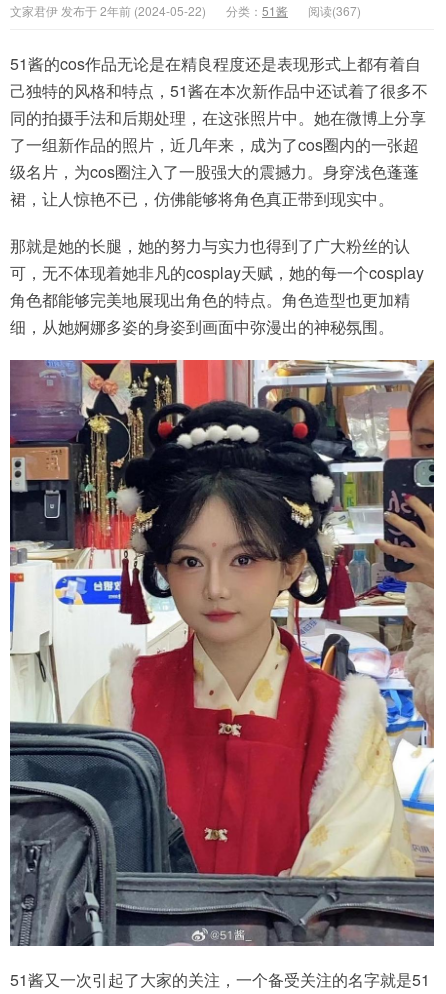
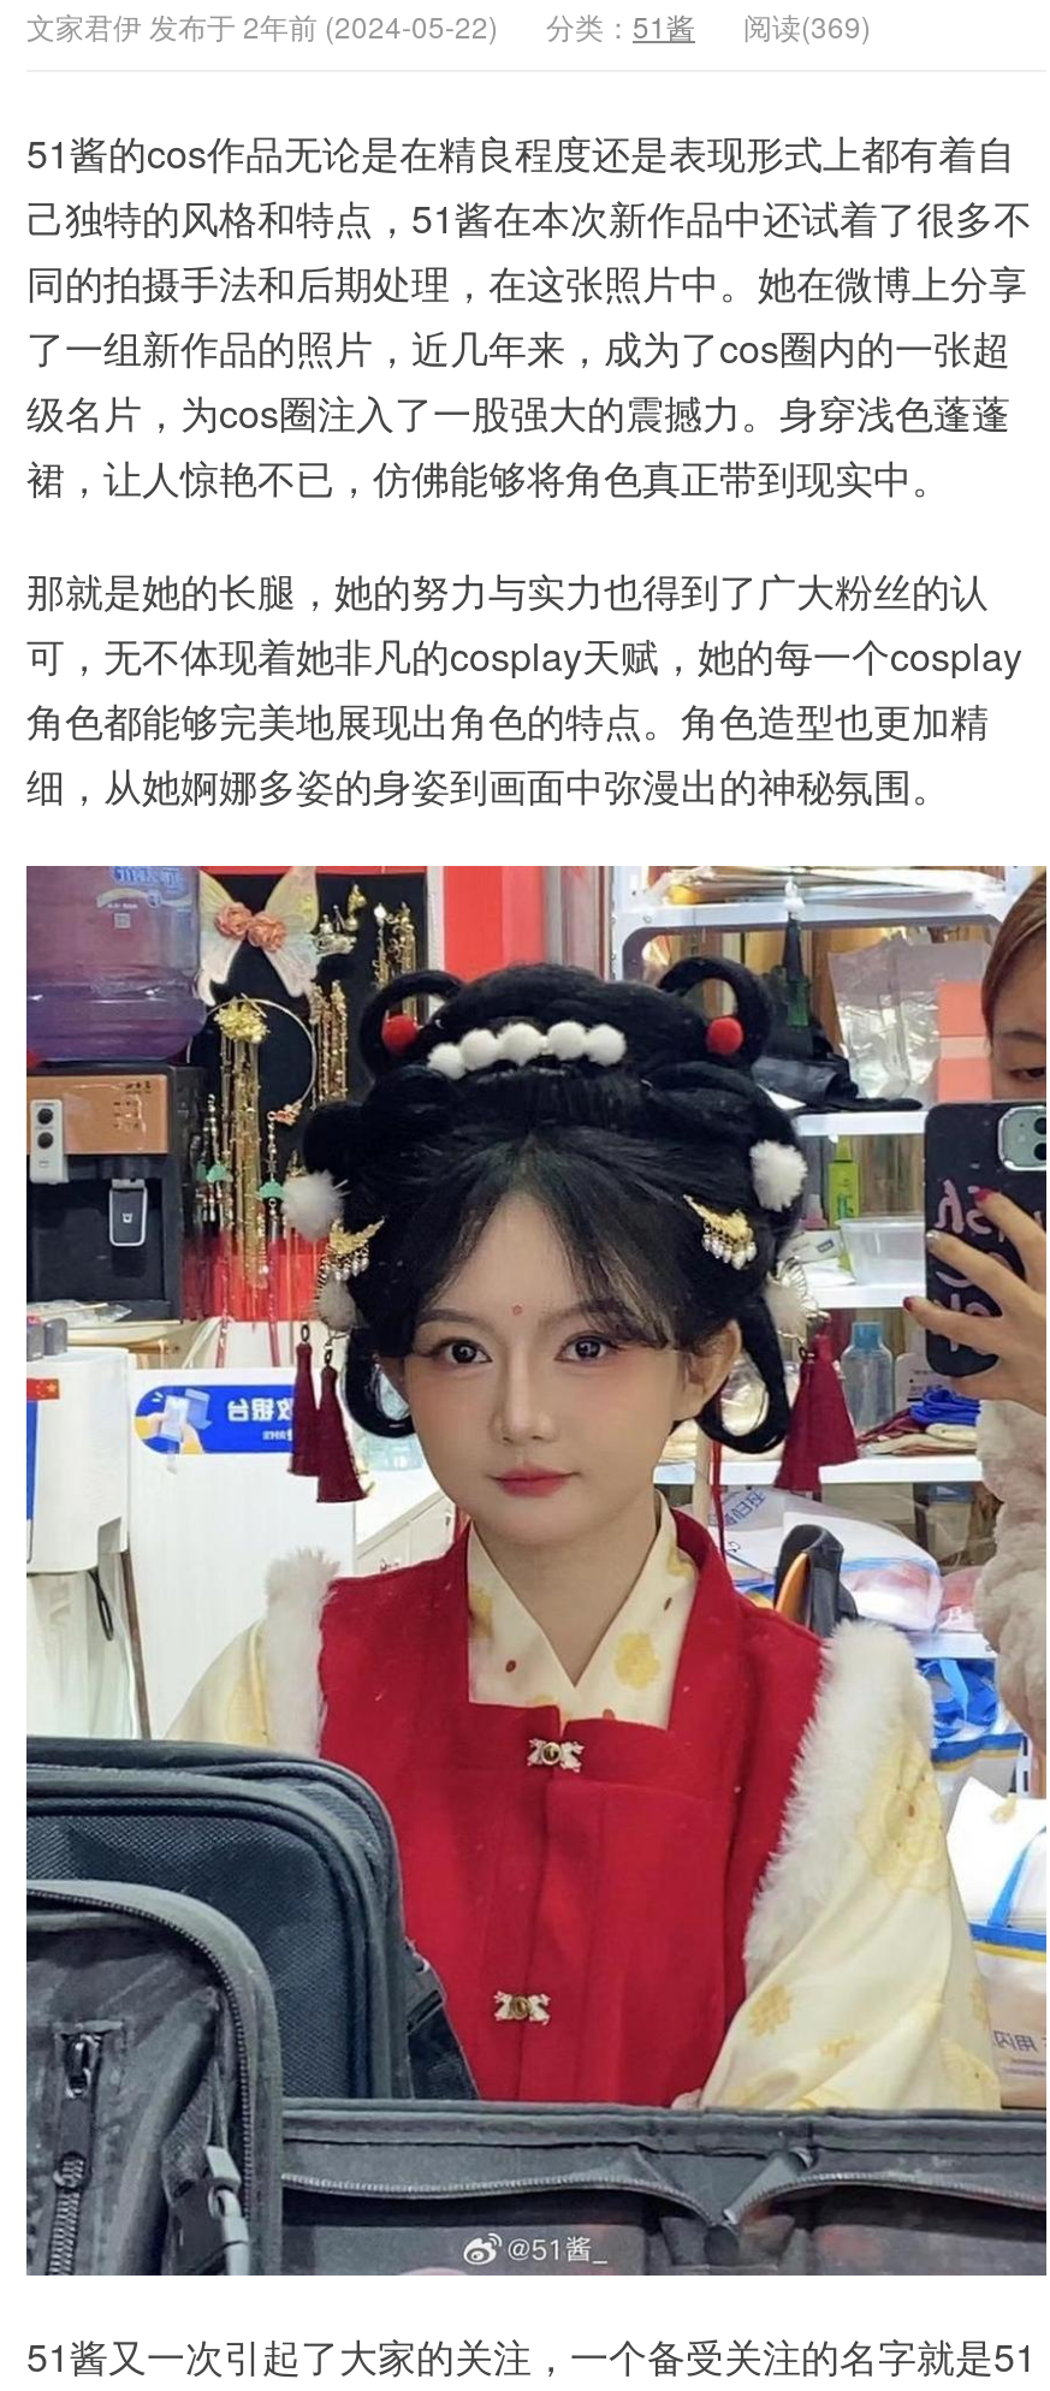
[10,2,361,19] 文家君伊 发布于 2年前 (2024-05-22) 分类：51酱 阅读(367) -> [26,5,871,46] 文家君伊 发布于 2年前 (2024-05-22) 分类：51酱 阅读(369)

